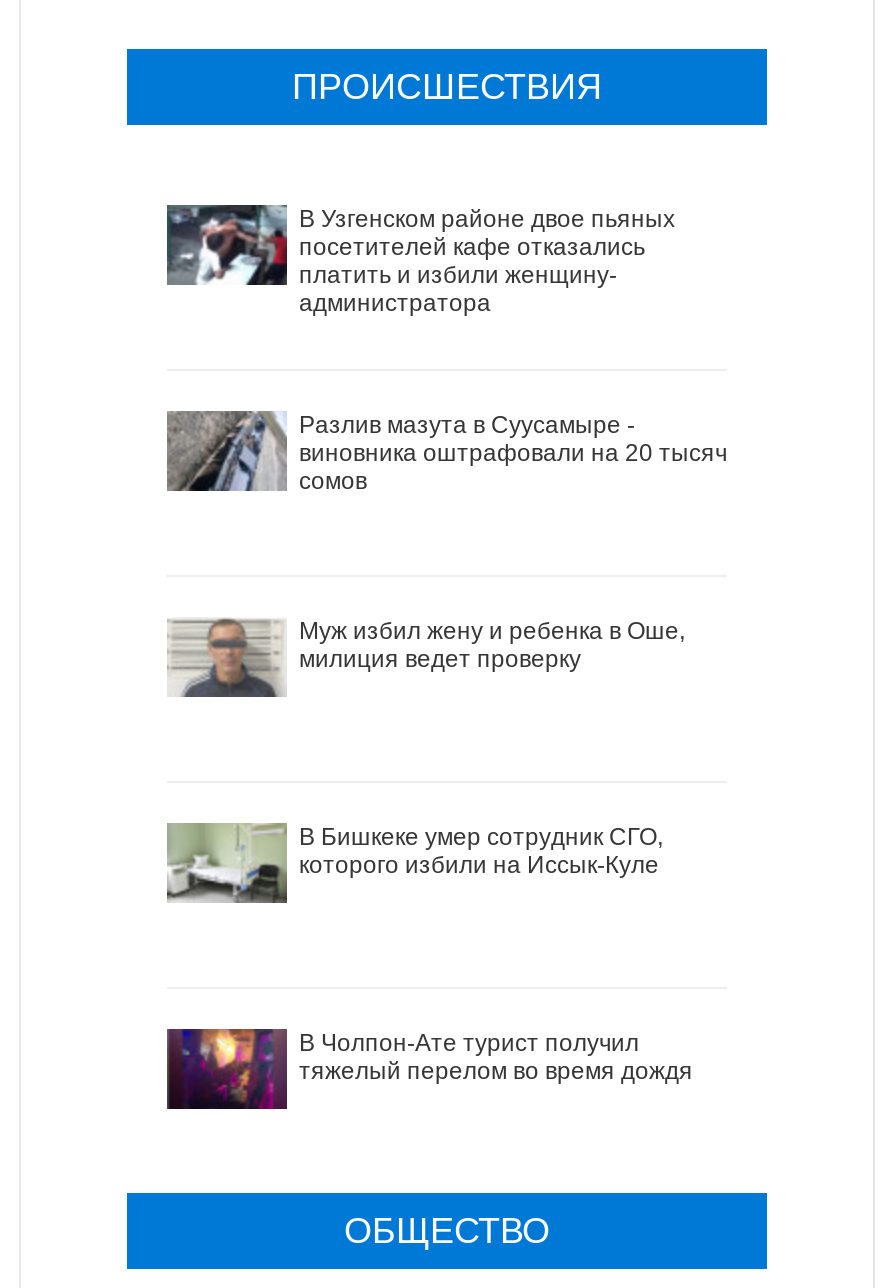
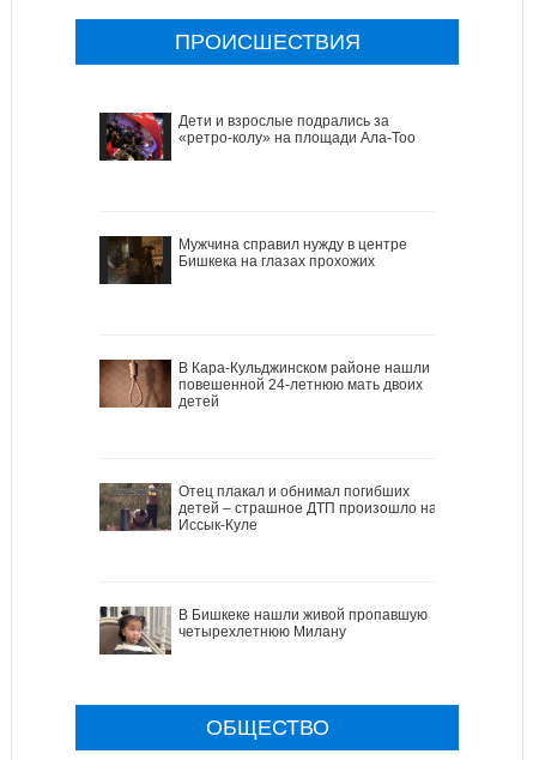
[167,203,675,317] [image] | В Узгенском районе двое пьяных | посетителей кафе отказались | платить и избили женщину- | администратора -> [99,111,416,162] [image] | Дети и взрослые подрались за | «ретро-колу» на площади Ала-Тоо
[167,411,727,495] [image] | Разлив мазута в Суусамыре - | виновника оштрафовали на 20 тысяч | сомов -> [99,236,407,285] [image] | Мужчина справил нужду в центре | Бишкека на глазах прохожих
[167,617,685,699] [image] | Муж избил жену и ребенка в Оше, | милиция ведет проверку -> [98,358,430,410] [image] | В Кара-Кульджинском районе нашли | повешенной 24-летнюю мать двоих | детей
[167,823,663,903] [image] | В Бишкеке умер сотрудник СГО, | которого избили на Иссык-Куле -> [98,483,437,533] [image] | Отец плакал и обнимал погибших | детей – страшное ДТП произошло на | Иссык-Куле
[167,1029,693,1109] [image] | В Чолпон-Ате турист получил | тяжелый перелом во время дождя -> [99,606,428,656] [image] | В Бишкеке нашли живой пропавшую | четырехлетнюю Милану

